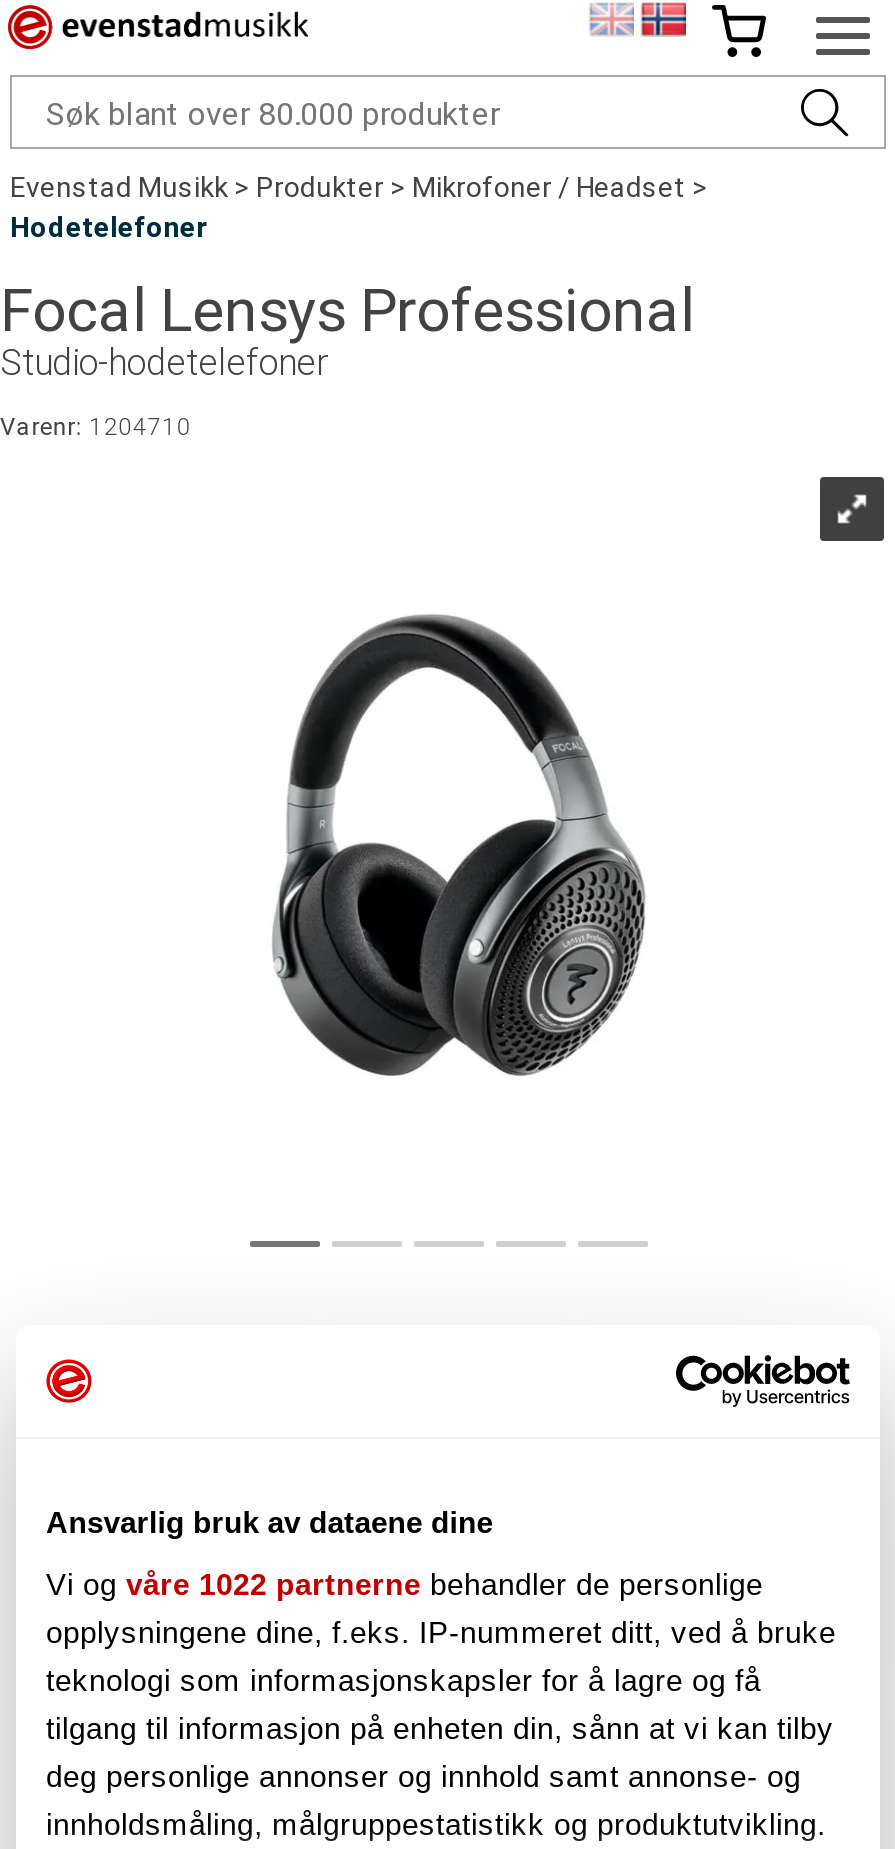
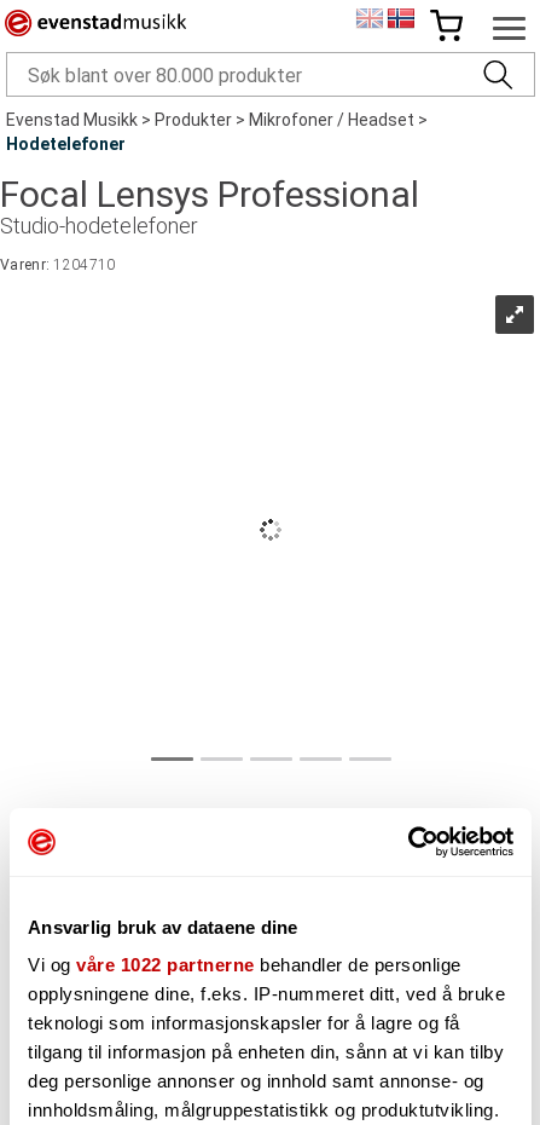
[272,613,646,1077] [image] -> none

